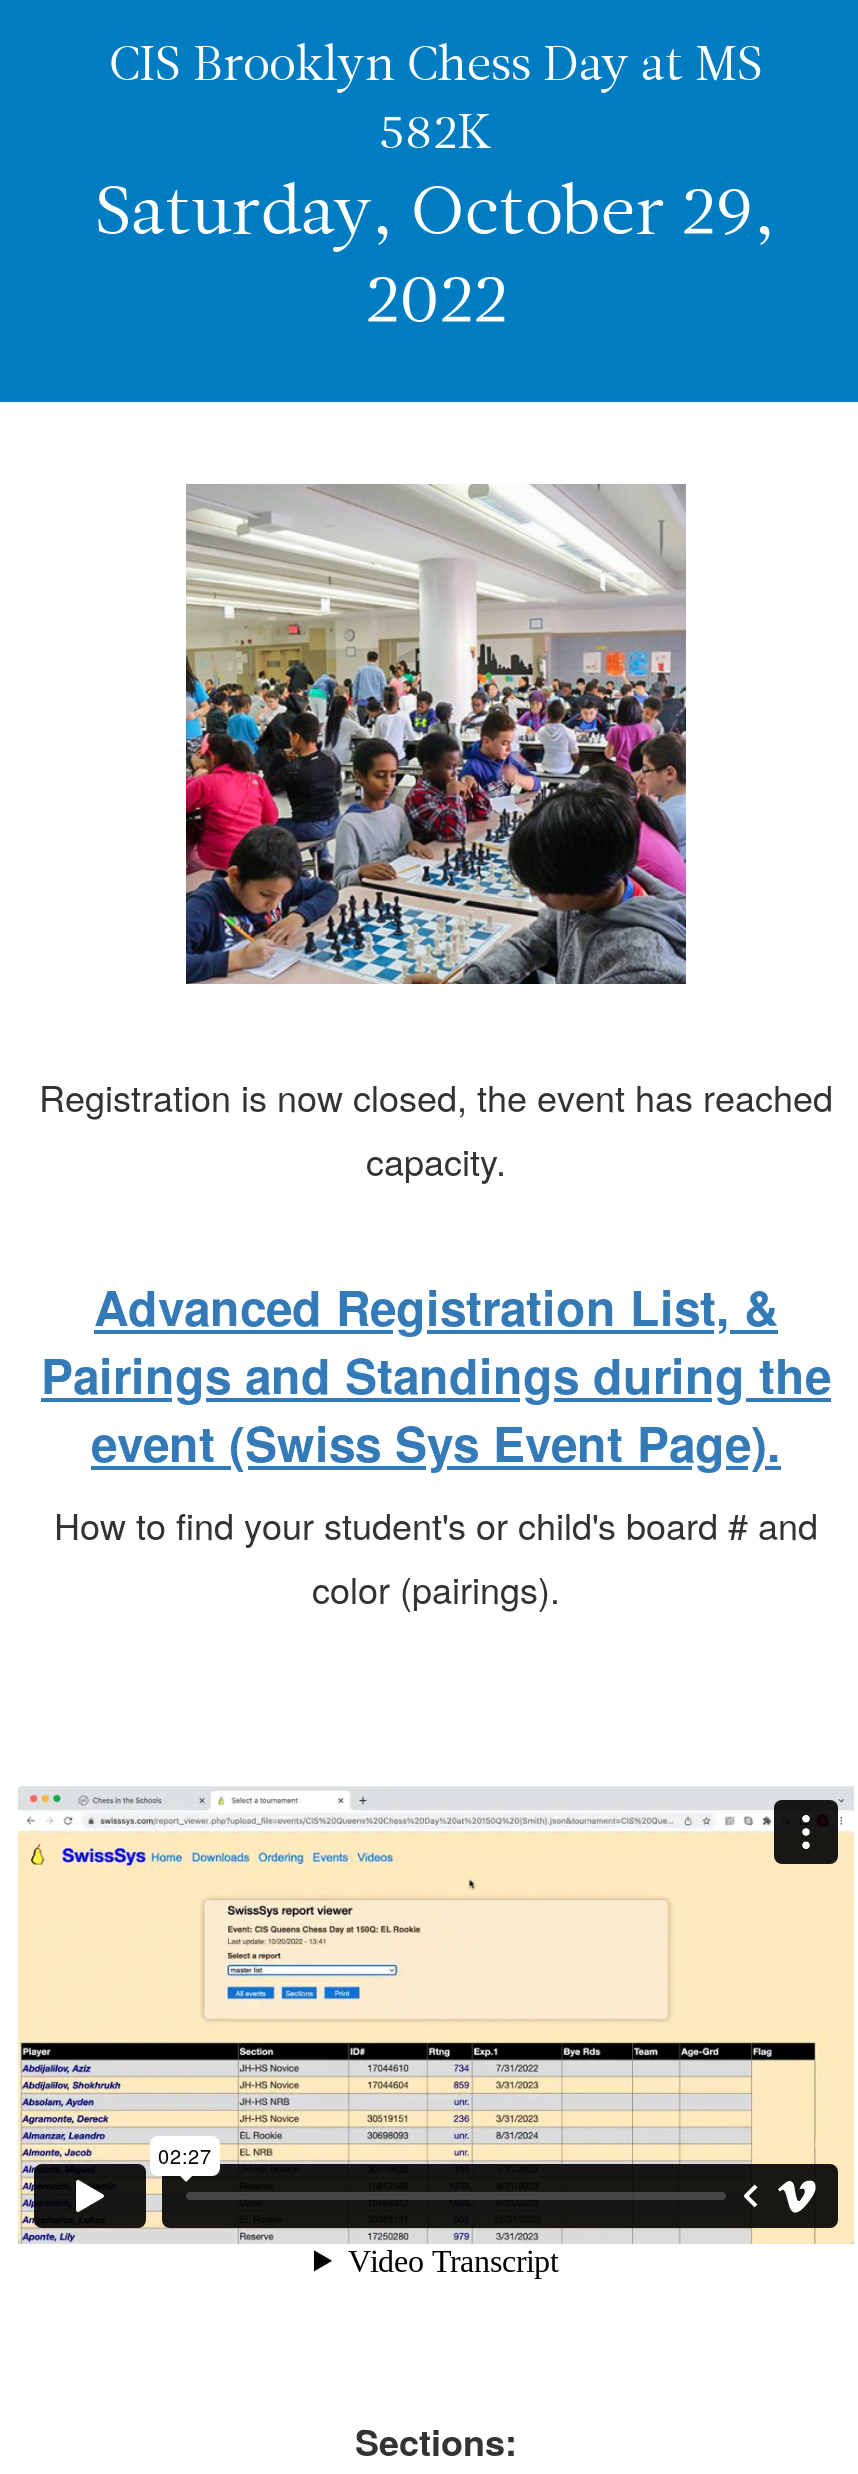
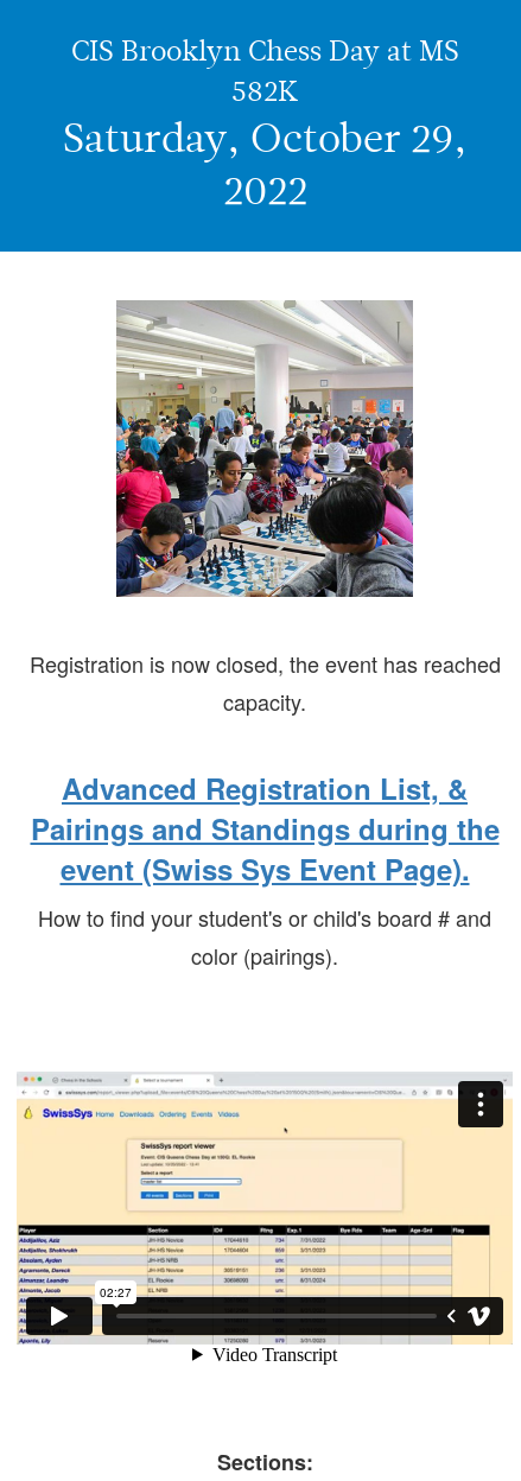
[762,1800,838,1878] [image] -> [457,1080,504,1129] [image]

